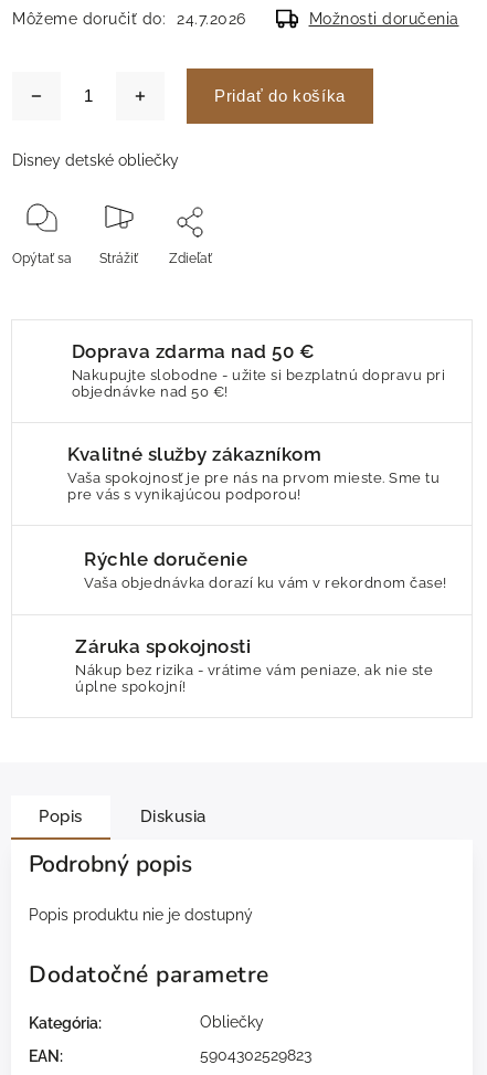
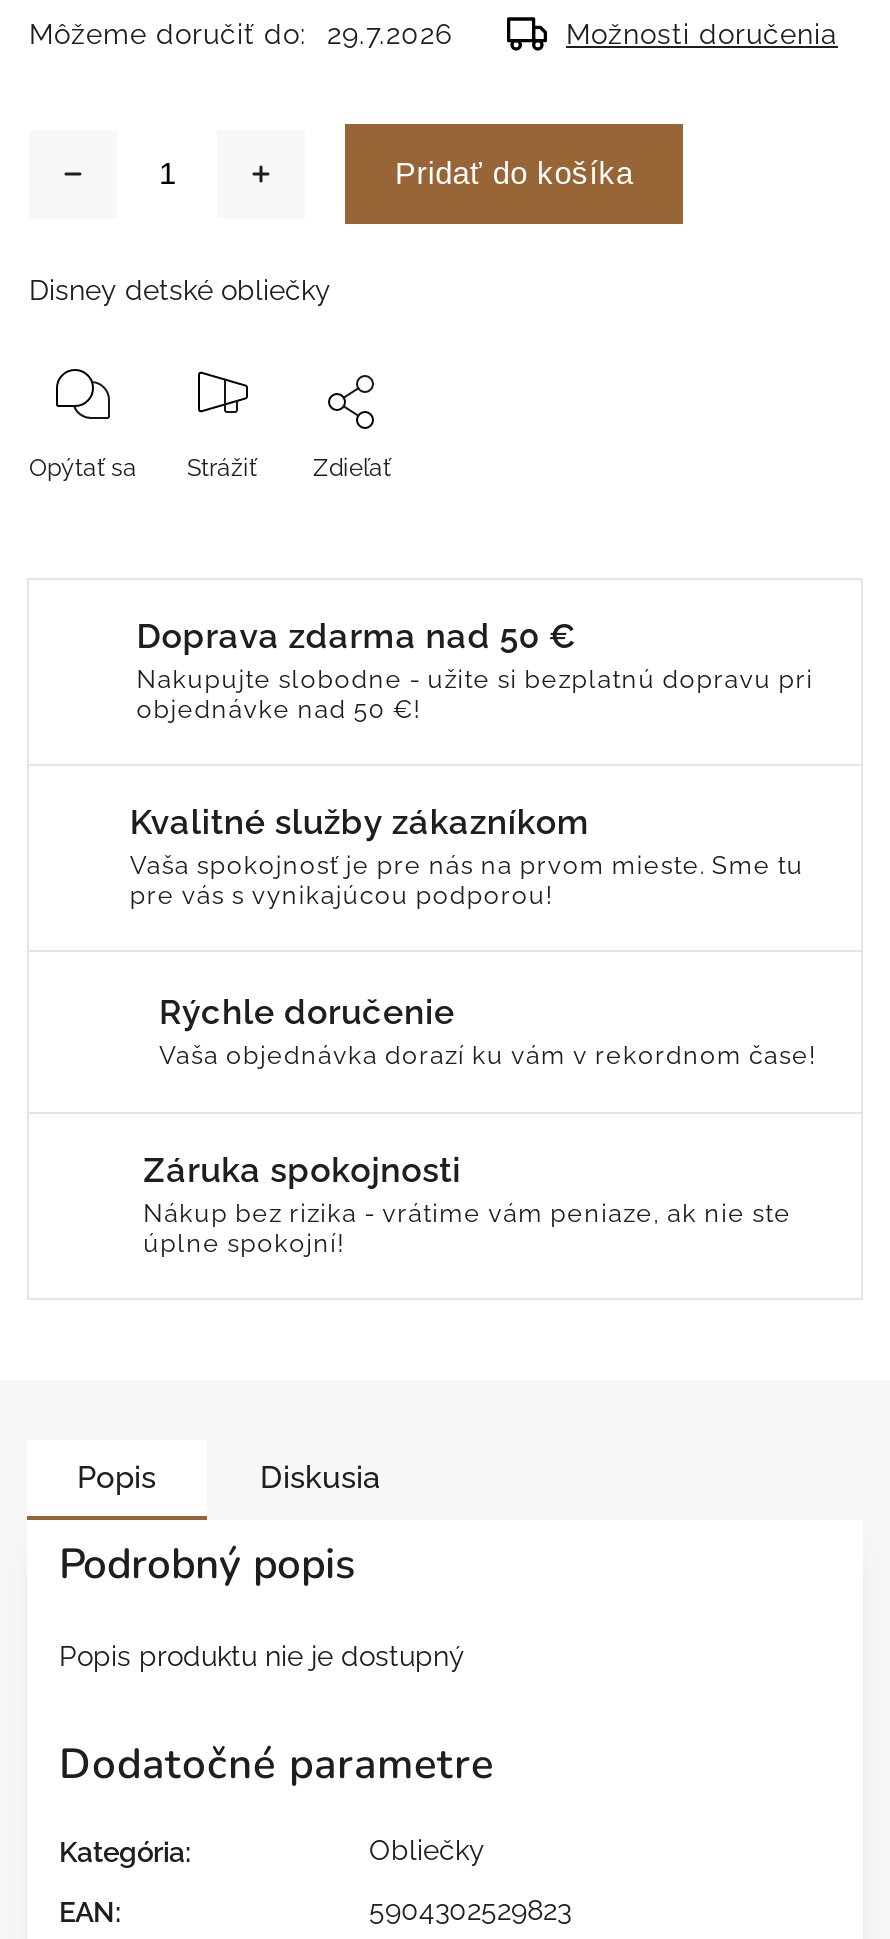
[12,10,246,28] Môžeme doručiť do: 24.7.2026 -> [29,18,452,50] Môžeme doručiť do: 29.7.2026

